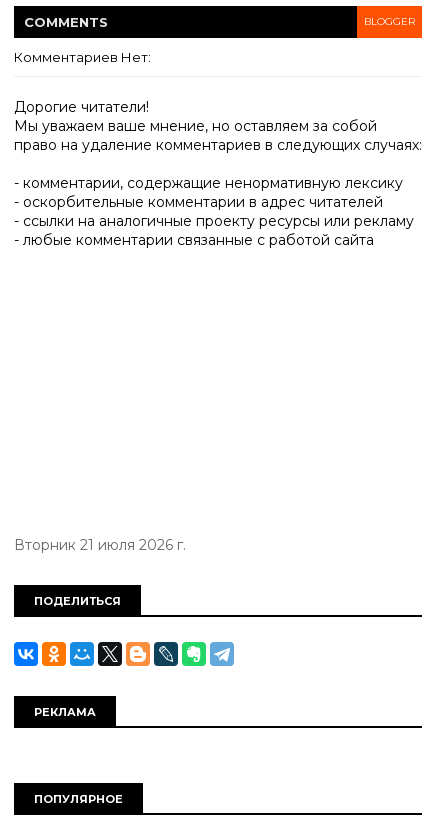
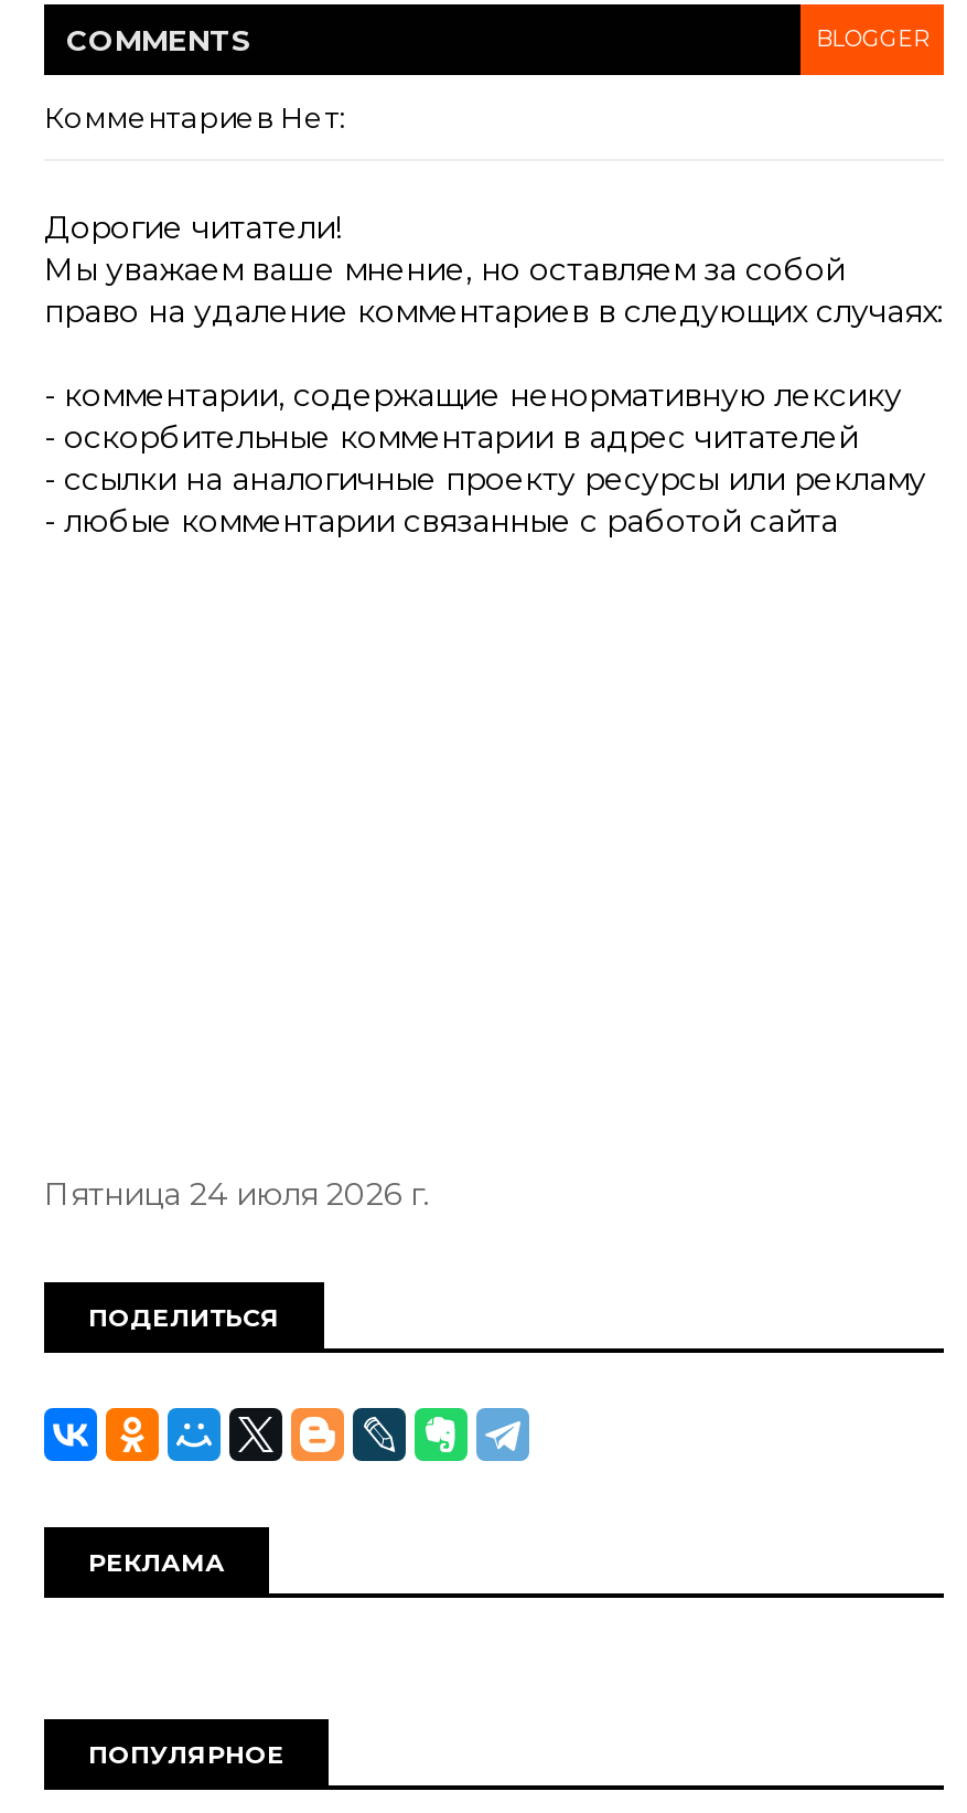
[14,536,186,554] Вторник 21 июля 2026 г. -> [44,1174,430,1214] Пятница 24 июля 2026 г.

